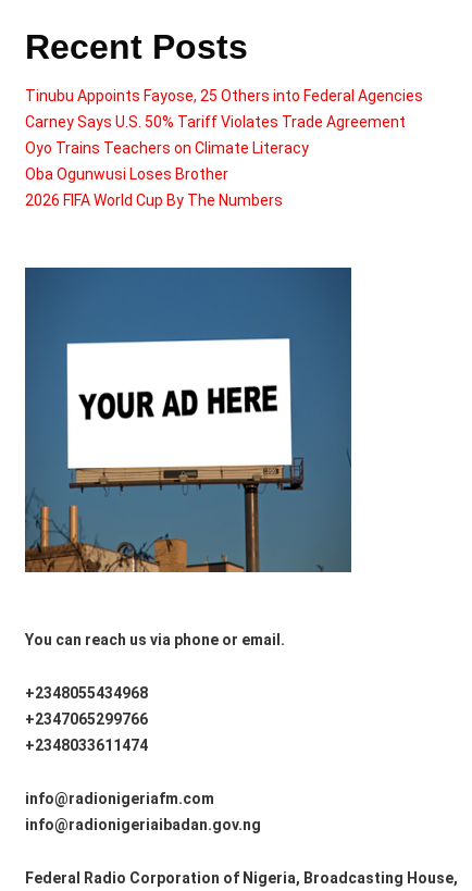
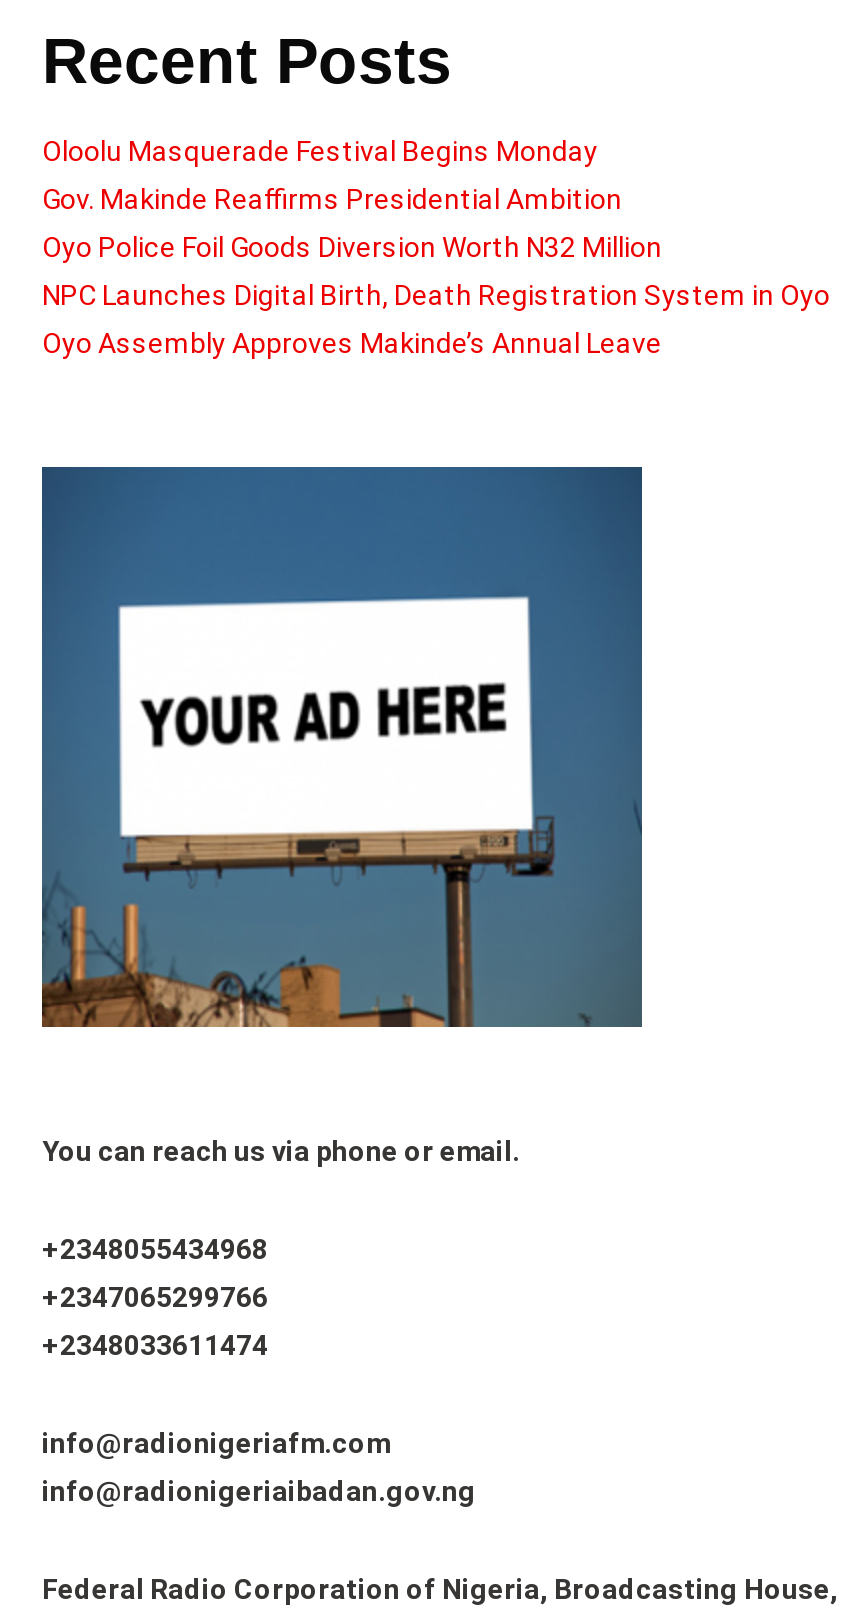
[25,87,423,104] Tinubu Appoints Fayose, 25 Others into Federal Agencies -> [42,134,598,166] Oloolu Masquerade Festival Begins Monday
[25,113,406,130] Carney Says U.S. 50% Tariff Violates Trade Agreement -> [42,182,622,214] Gov. Makinde Reaffirms Presidential Ambition
[25,139,309,156] Oyo Trains Teachers on Climate Literacy -> [42,230,662,262] Oyo Police Foil Goods Diversion Worth N32 Million
[25,165,277,182] Oba Ogunwusi Loses Brother -> [42,278,830,310] NPC Launches Digital Birth, Death Registration System in Oyo
[25,191,283,209] 2026 FIFA World Cup By The Numbers -> [42,326,662,358] Oyo Assembly Approves Makinde’s Annual Leave

